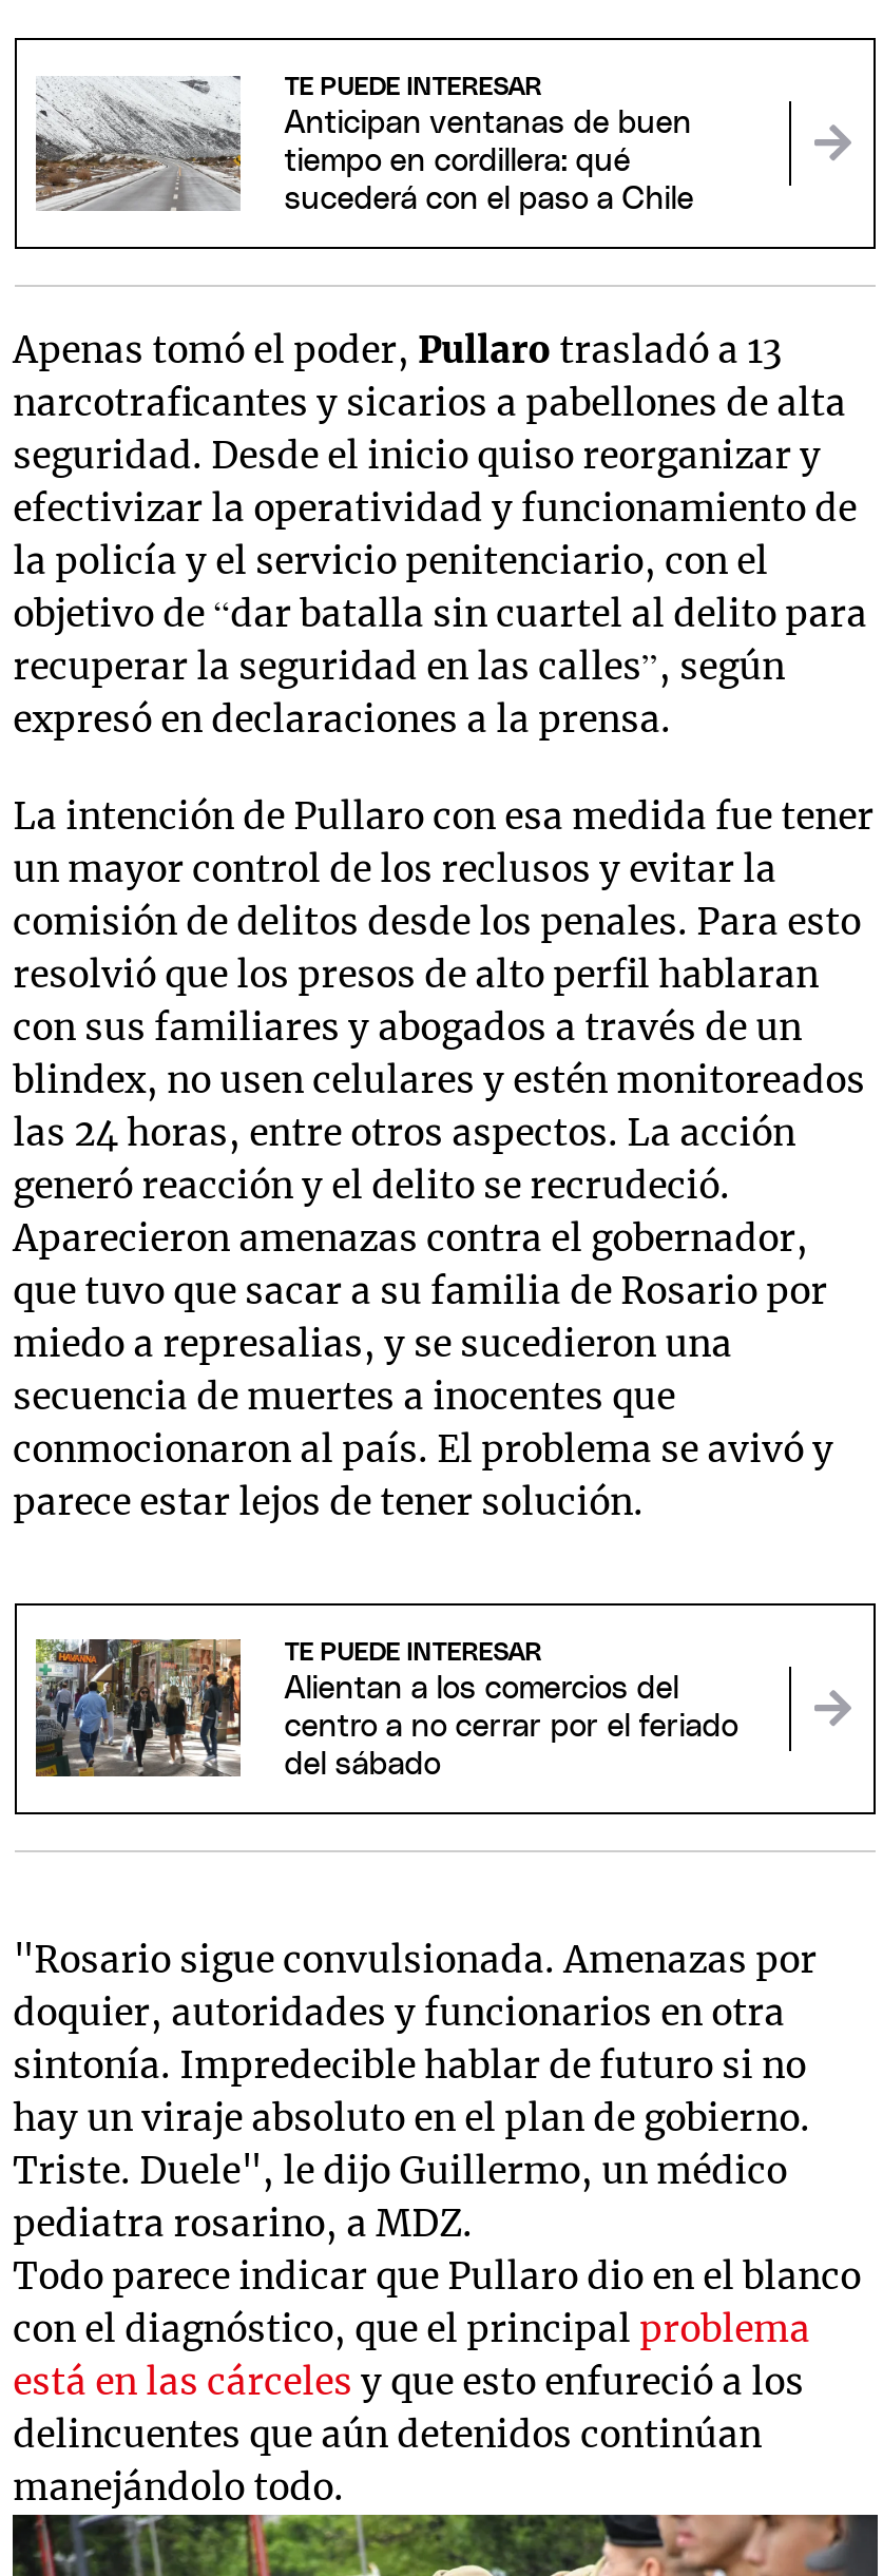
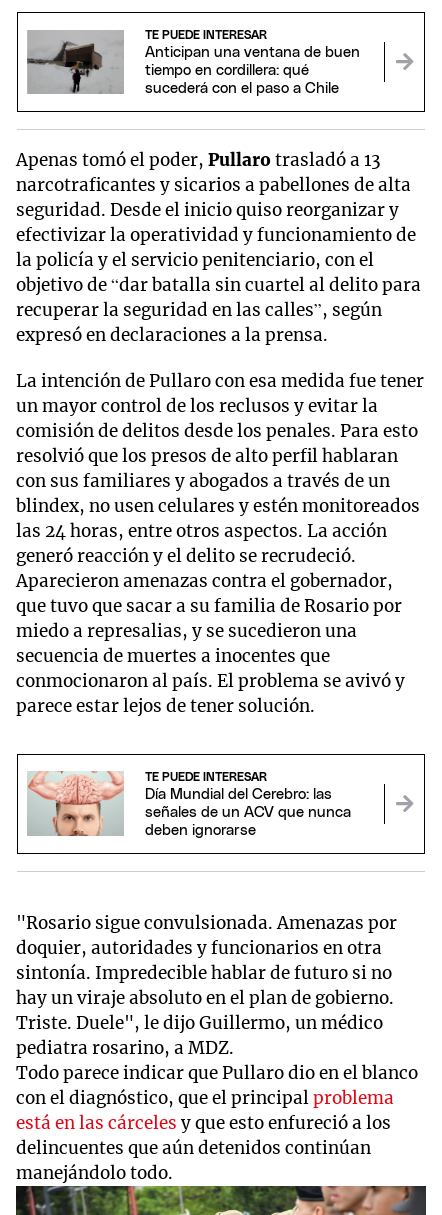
[36,78,692,209] [image] | Anticipan ventanas de buen -> [27,30,360,93] [image] | Anticipan una ventana de buen
[34,1637,738,1780] [image] | Alientan a los comercios del | centro a no cerrar por el feriado | del sábado -> [27,771,351,838] [image] | Día Mundial del Cerebro: las | señales de un ACV que nunca | deben ignorarse

